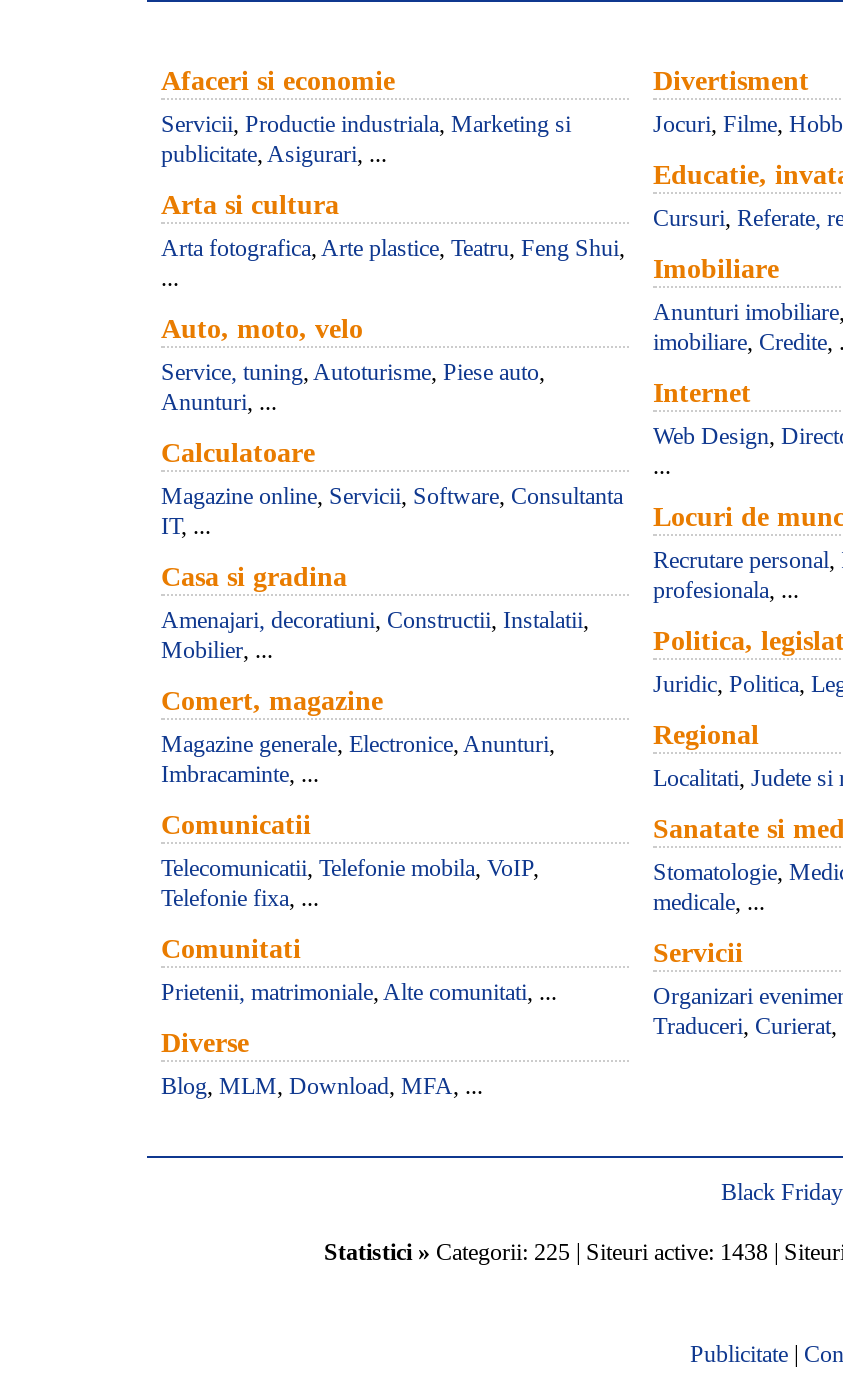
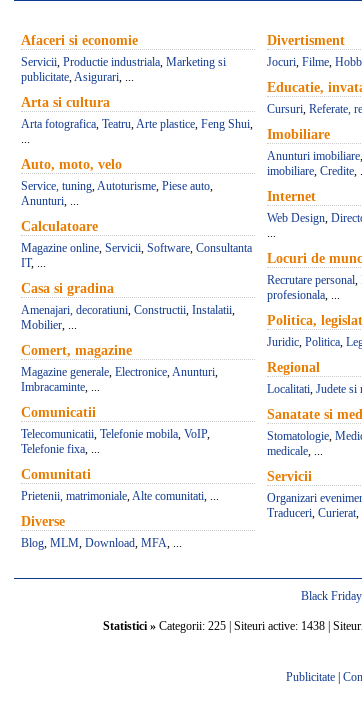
[161,234,625,262] Arta fotografica, Arte plastice, Teatru, Feng Shui, -> [21,117,253,131] Arta fotografica, Teatru, Arte plastice, Feng Shui,

